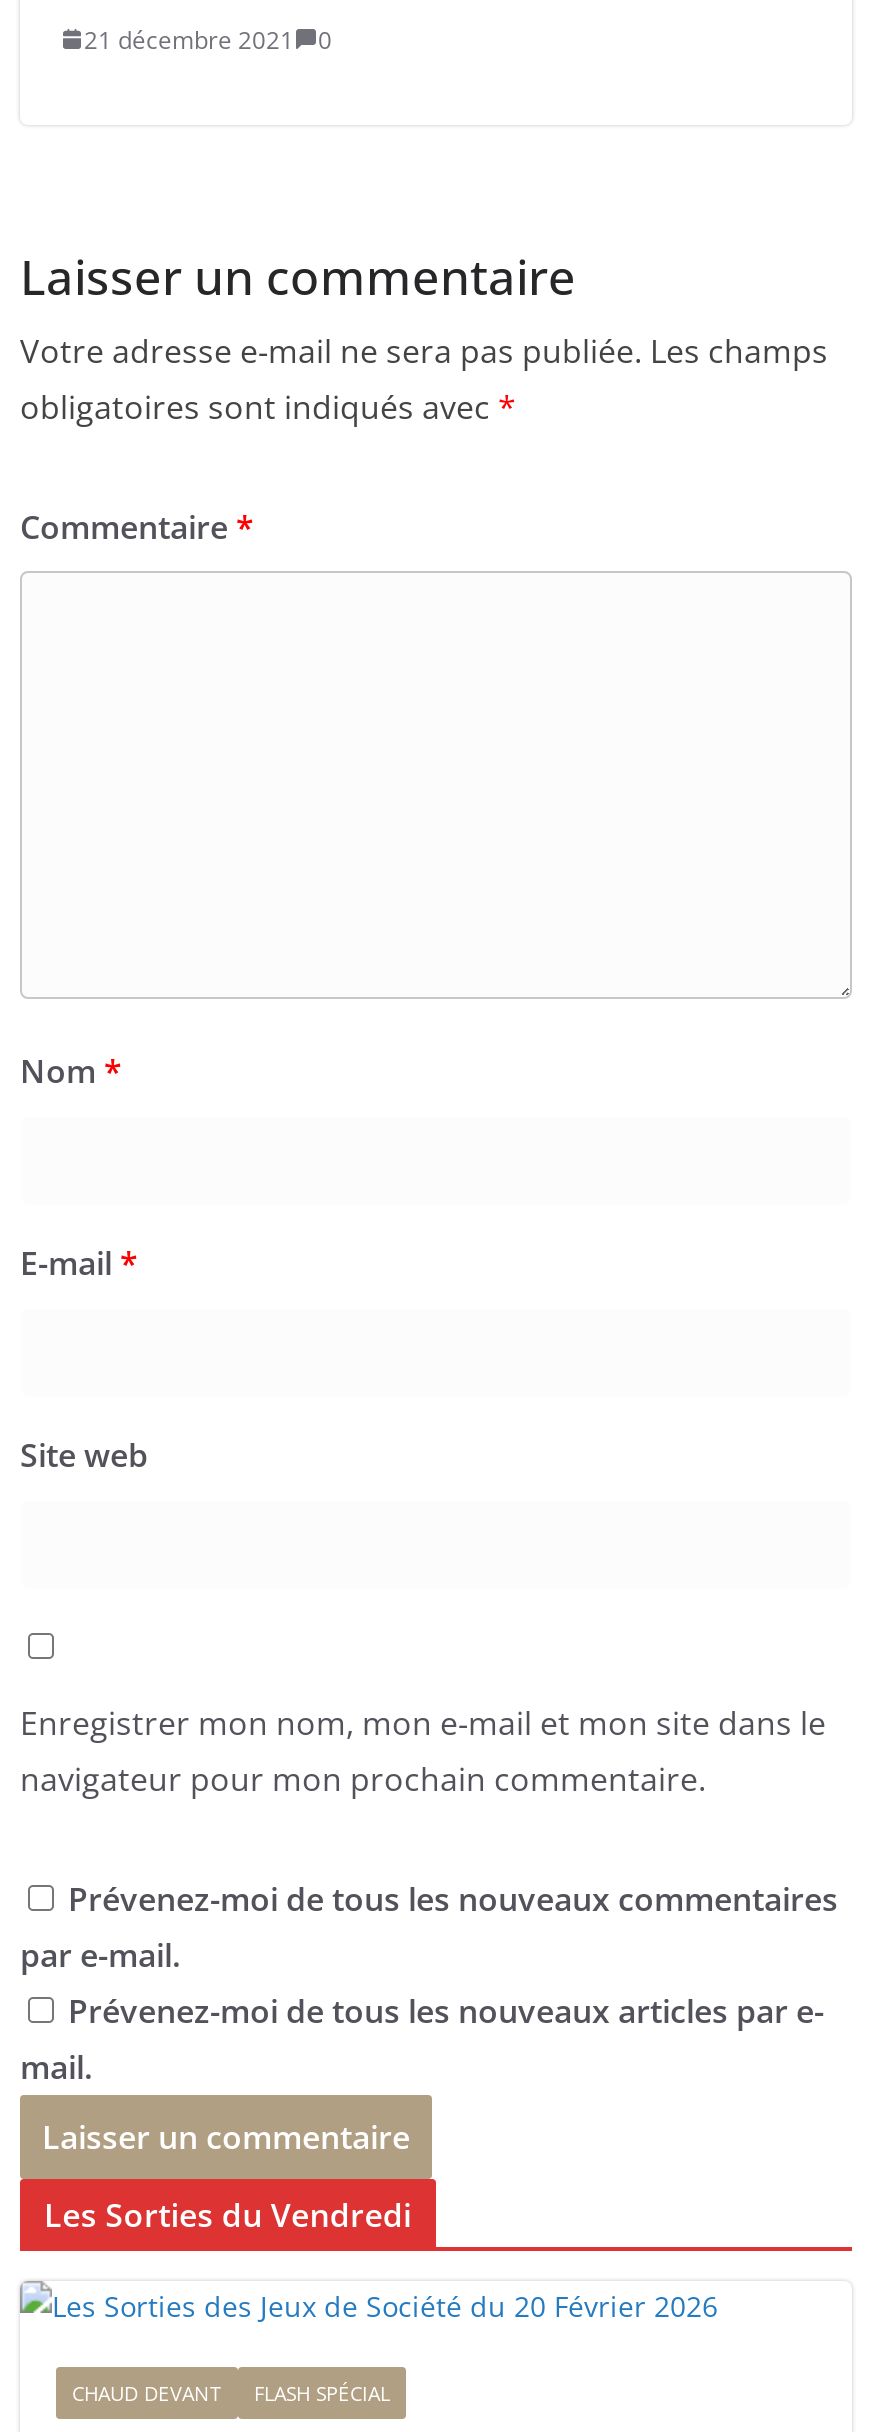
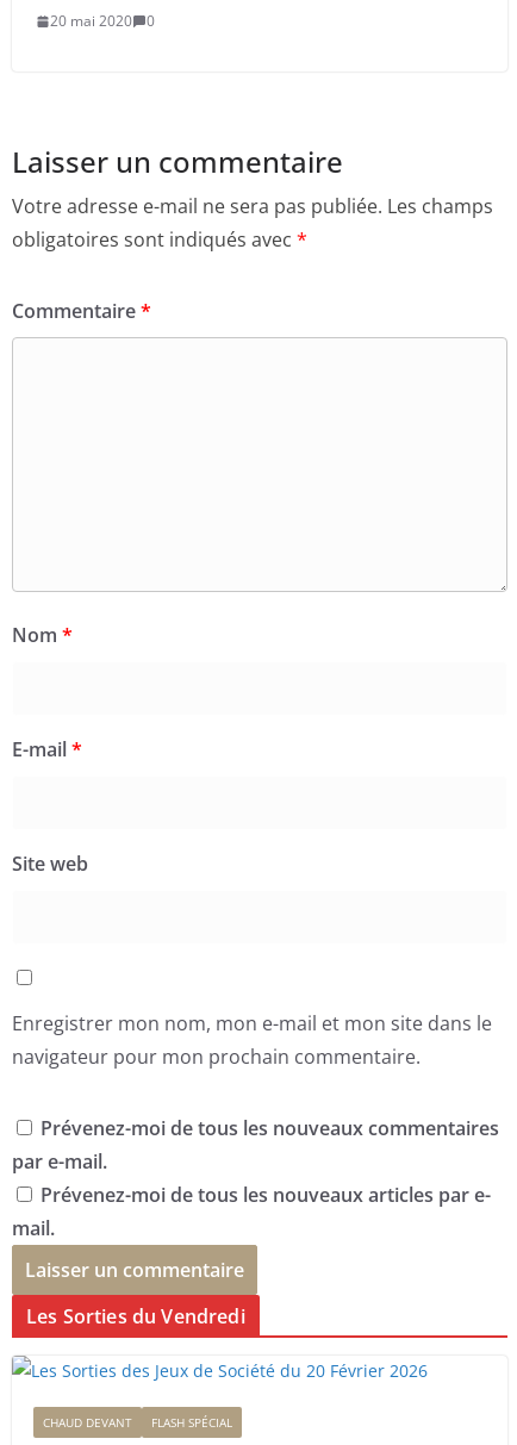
[84,22,332,56] 21 décembre 2021 0 -> [50,11,155,31] 20 mai 2020 0

